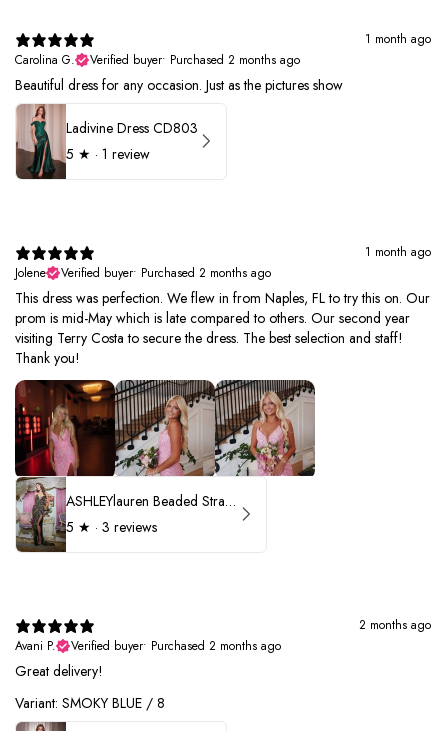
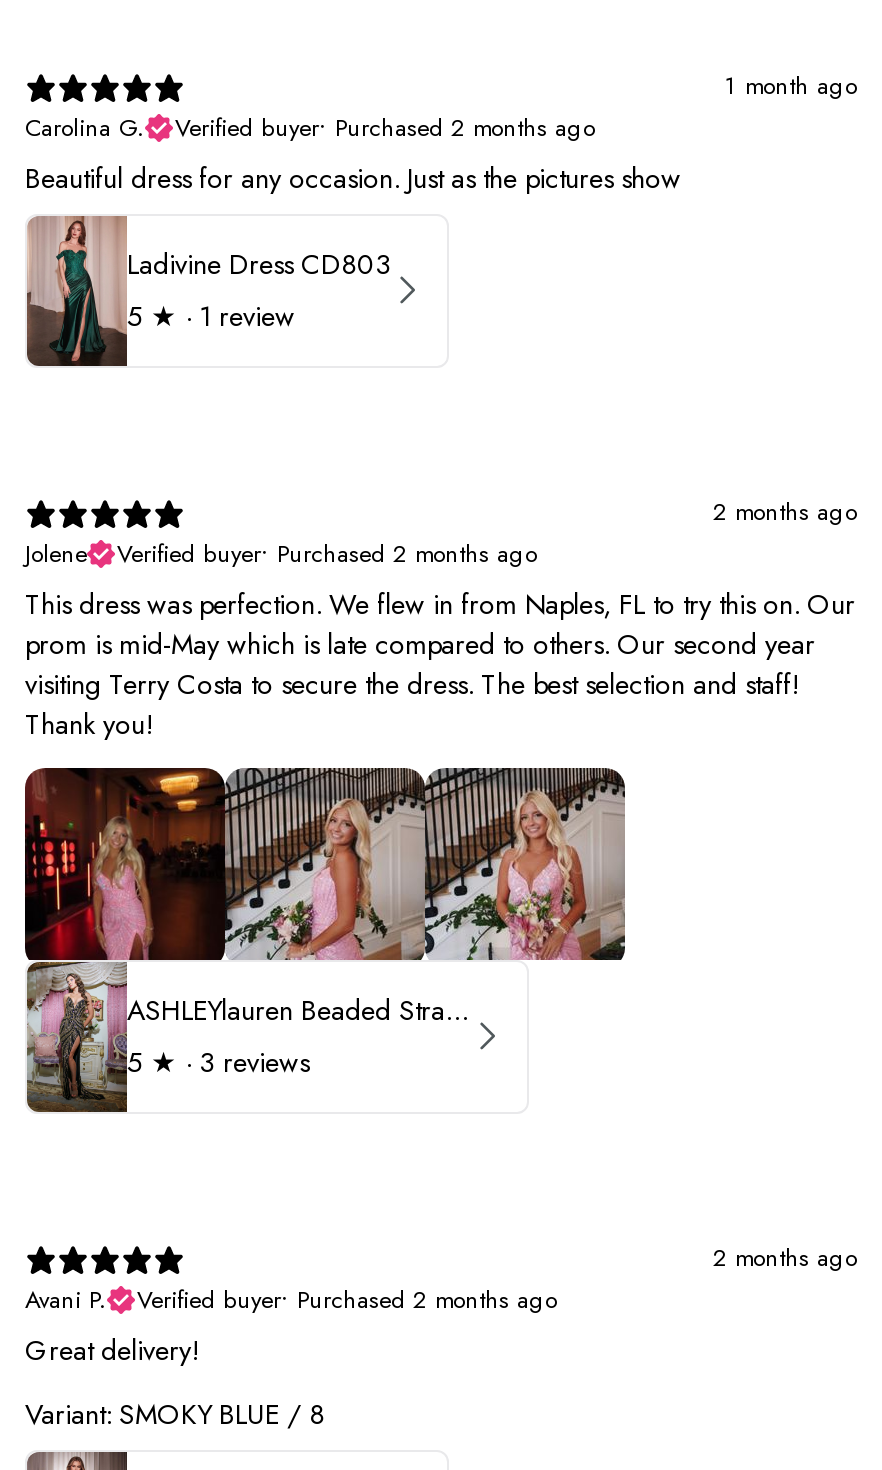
[365,242,431,260] 1 month ago -> [713,493,857,529] 2 months ago

